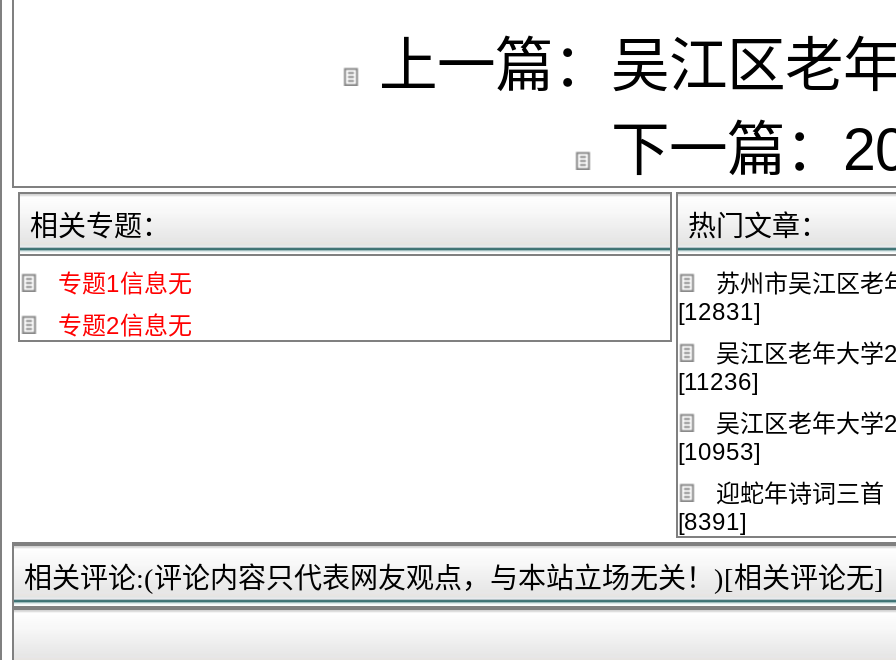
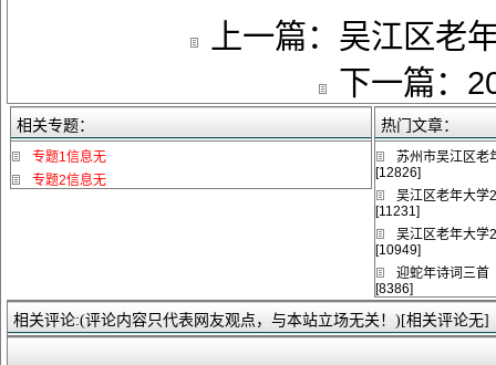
[678,298,760,326] [12831] -> [375,165,421,180] [12826]
[678,368,758,396] [11236] -> [375,204,420,219] [11231]
[678,438,760,466] [10953] -> [375,242,421,258] [10949]
[678,508,746,536] [8391] -> [375,281,413,296] [8386]

